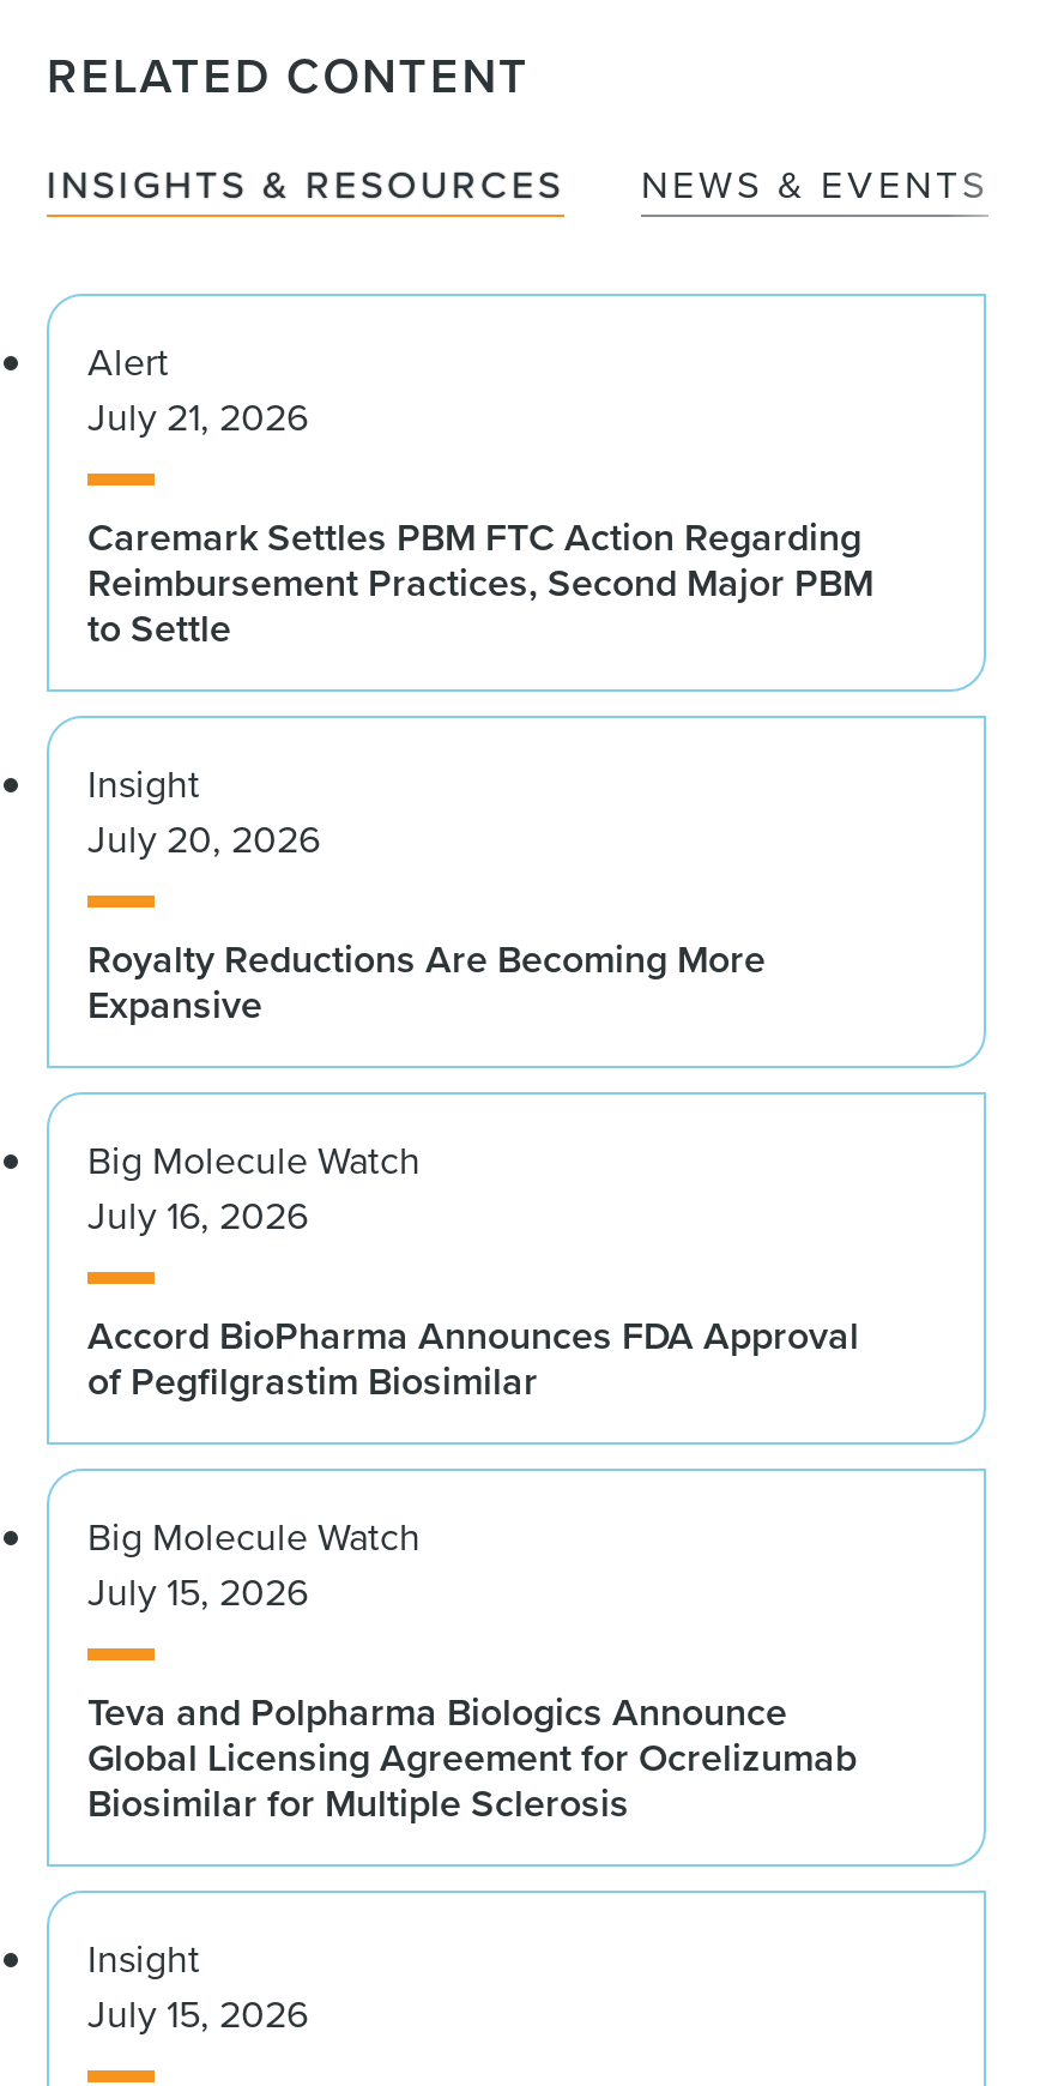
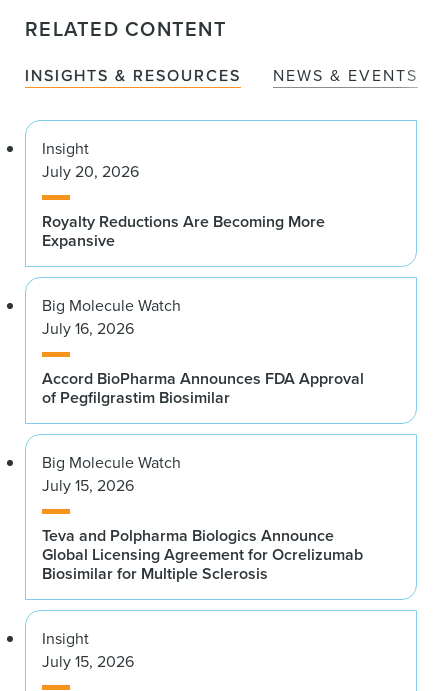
[87,334,873,655] Alert | July 21, 2026 | Caremark Settles PBM FTC Action Regarding | Reimbursement Practices, Second Major PBM | to Settle -> none

